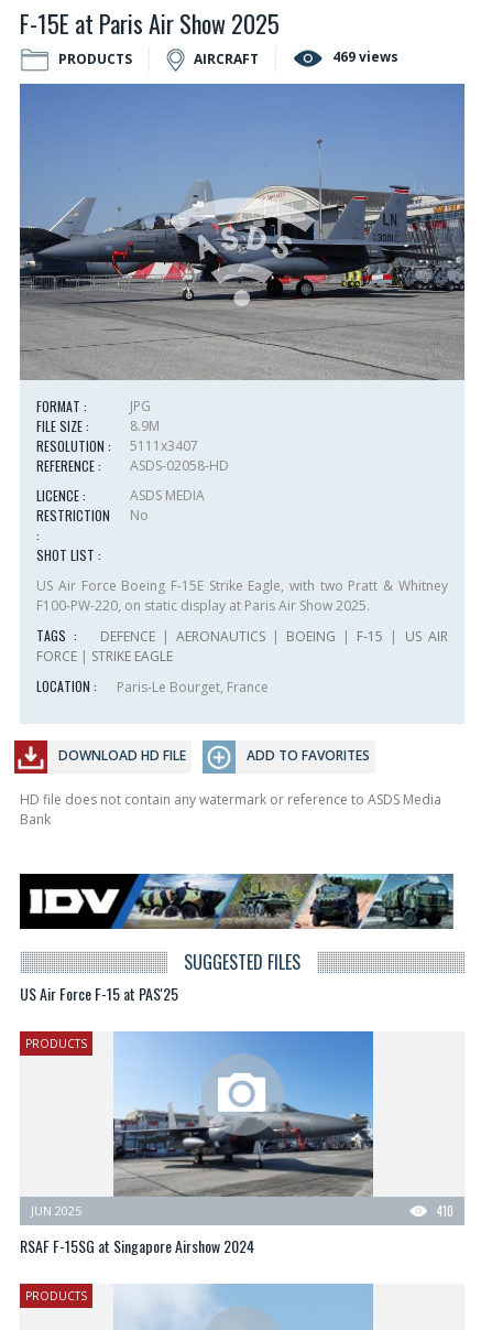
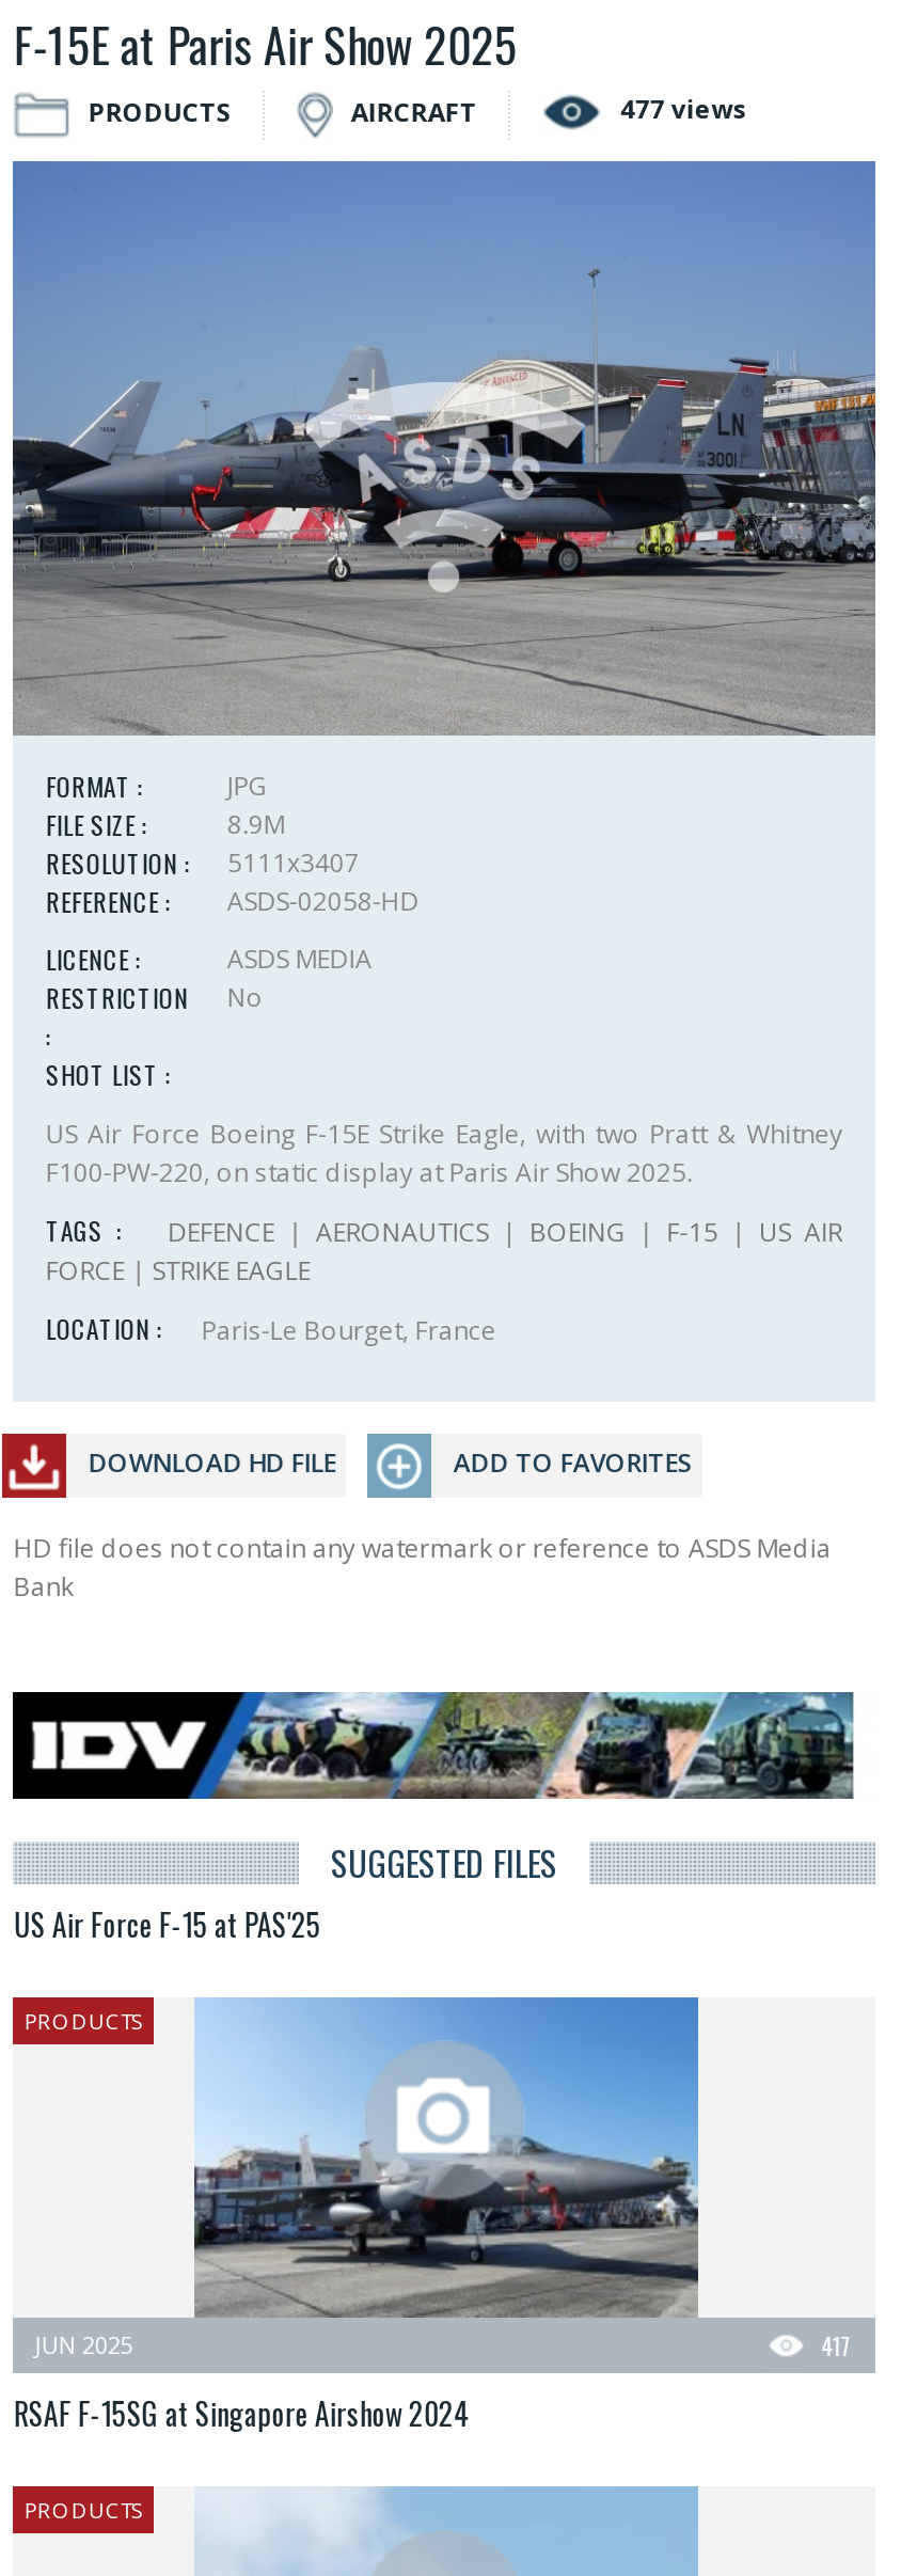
[333,47,399,66] 469 views -> [620,91,748,127] 477 views
[433,1202,453,1219] 410 -> [815,2328,853,2362] 417

